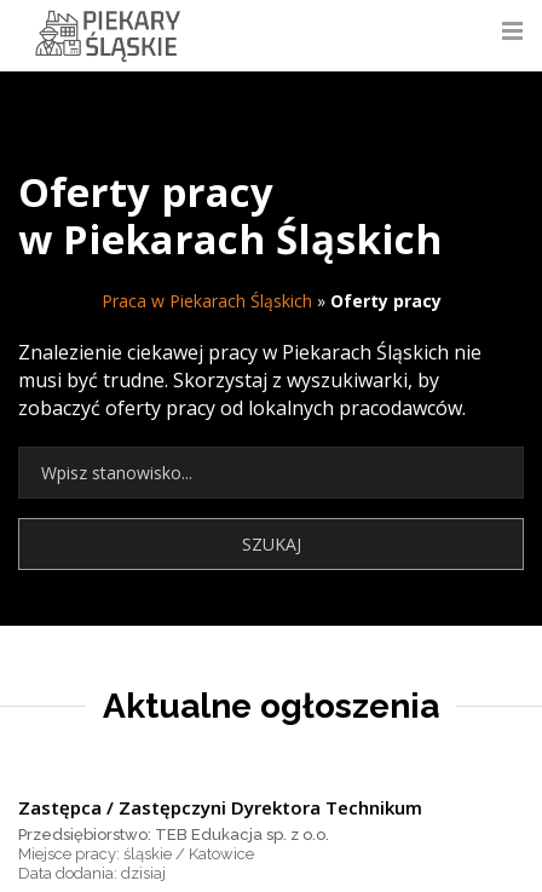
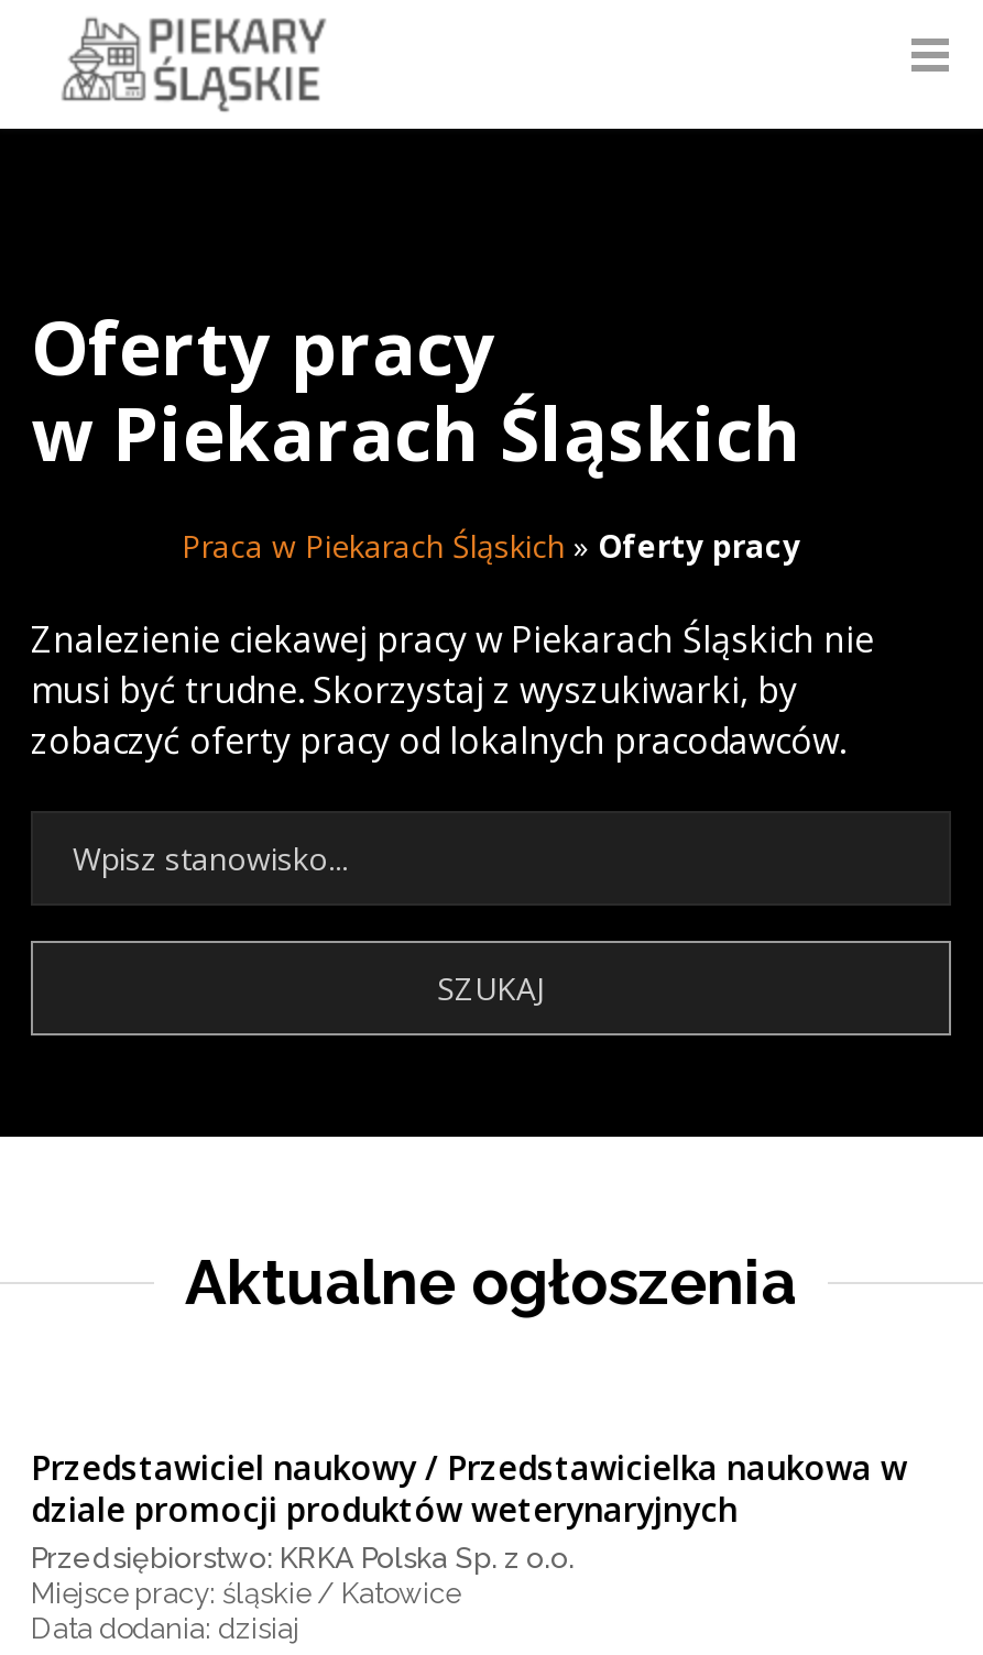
[18,795,422,844] Zastępca / Zastępczyni Dyrektora Technikum | Przedsiębiorstwo: TEB Edukacja sp. z o.o. -> [31,1445,907,1575] Przedstawiciel naukowy / Przedstawicielka naukowa w | dziale promocji produktów weterynaryjnych | Przedsiębiorstwo: KRKA Polska Sp. z o.o.

